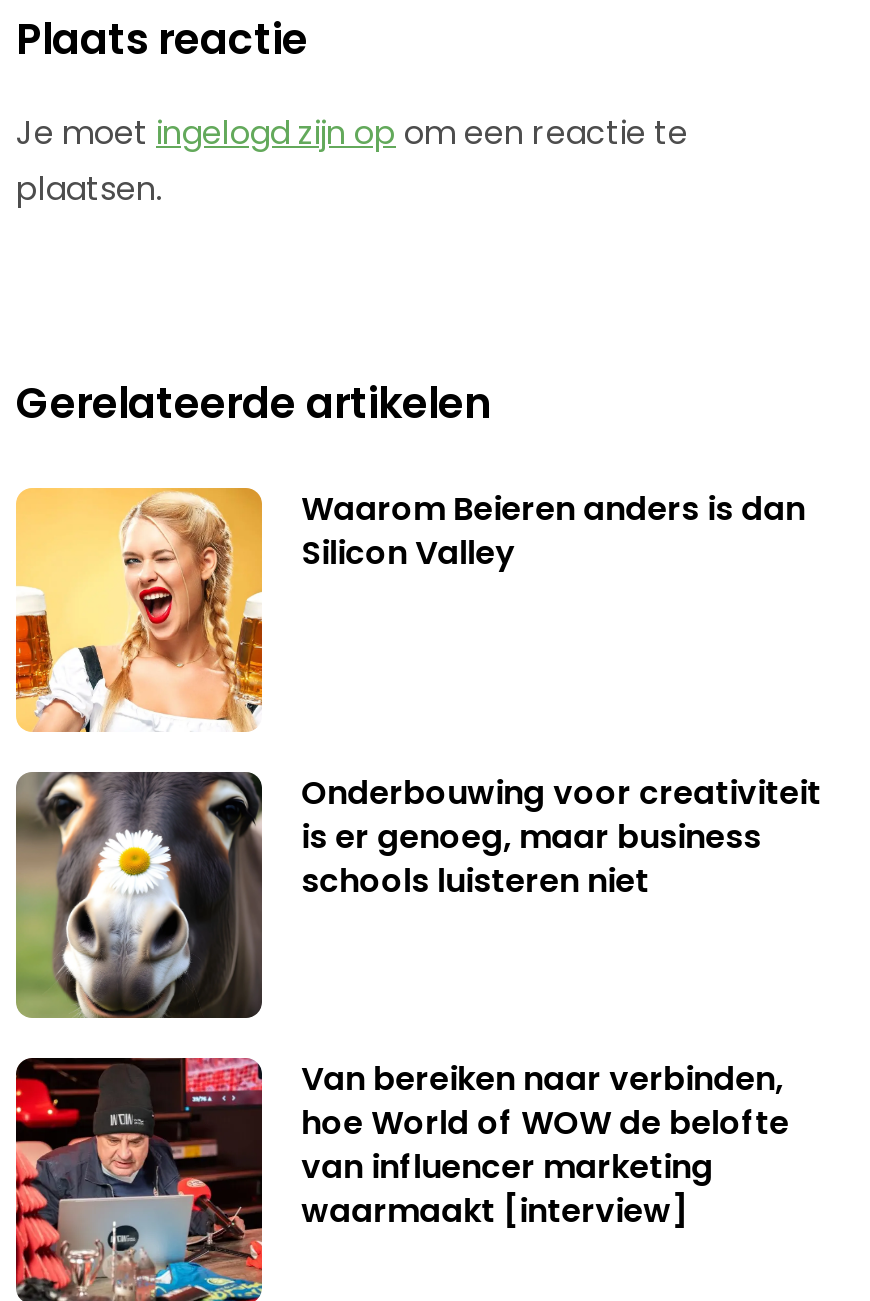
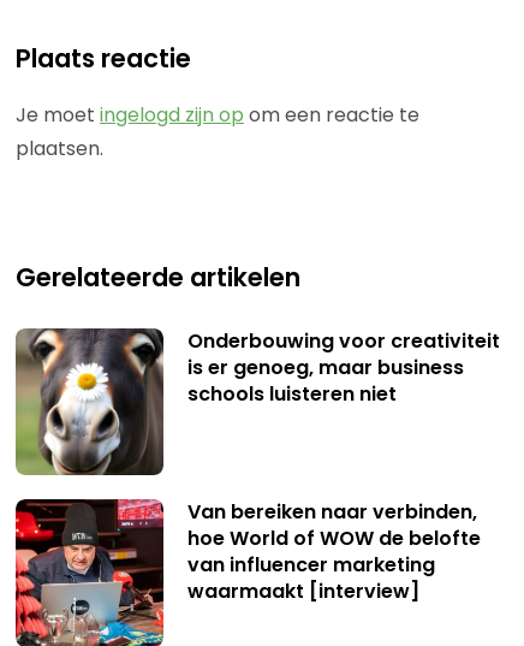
[14,485,805,732] [image] | Waarom Beieren anders is dan | Silicon Valley -> none

